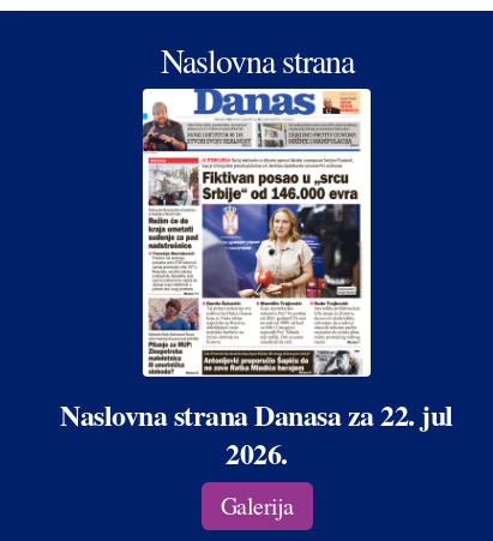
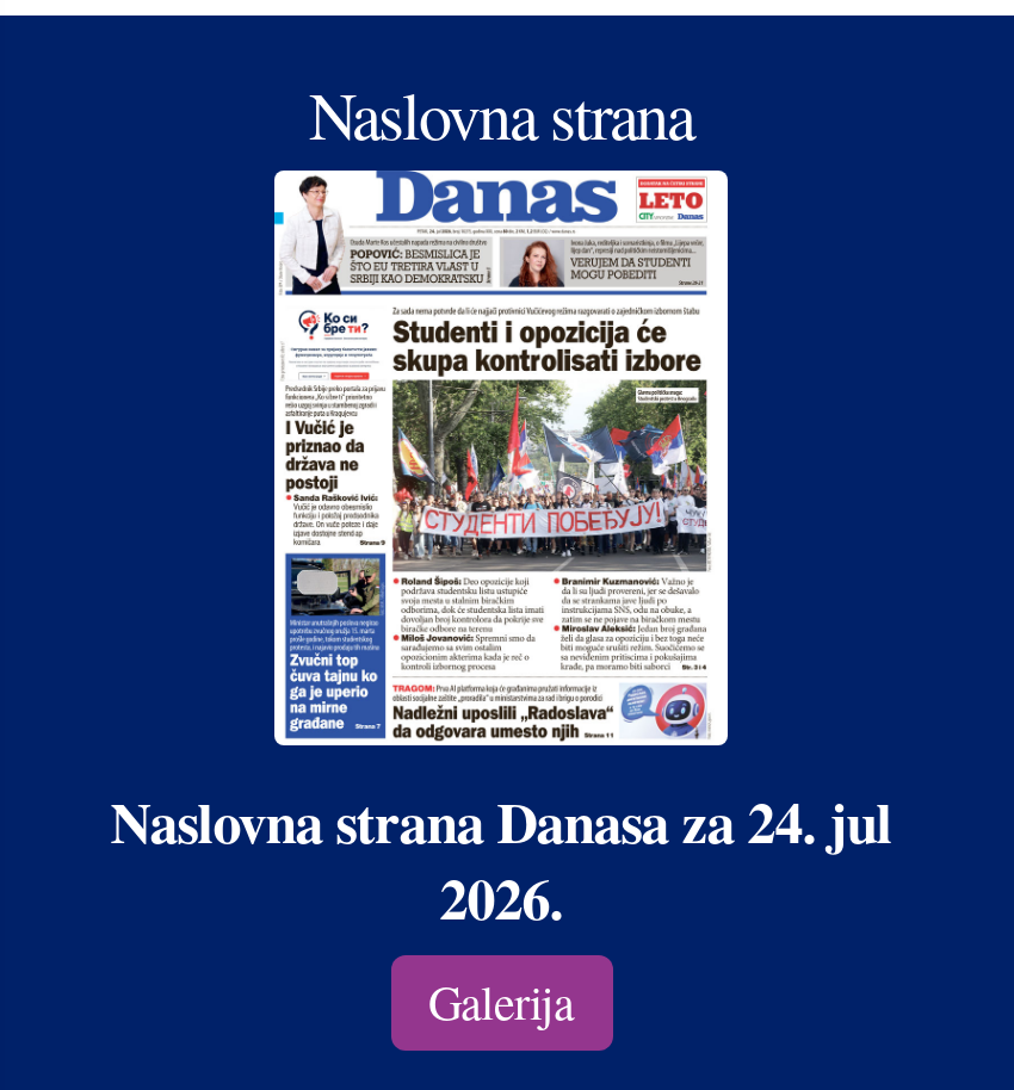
[60,90,453,435] [image] | Naslovna strana Danasa za 22. jul -> [110,173,892,863] [image] | Naslovna strana Danasa za 24. jul

